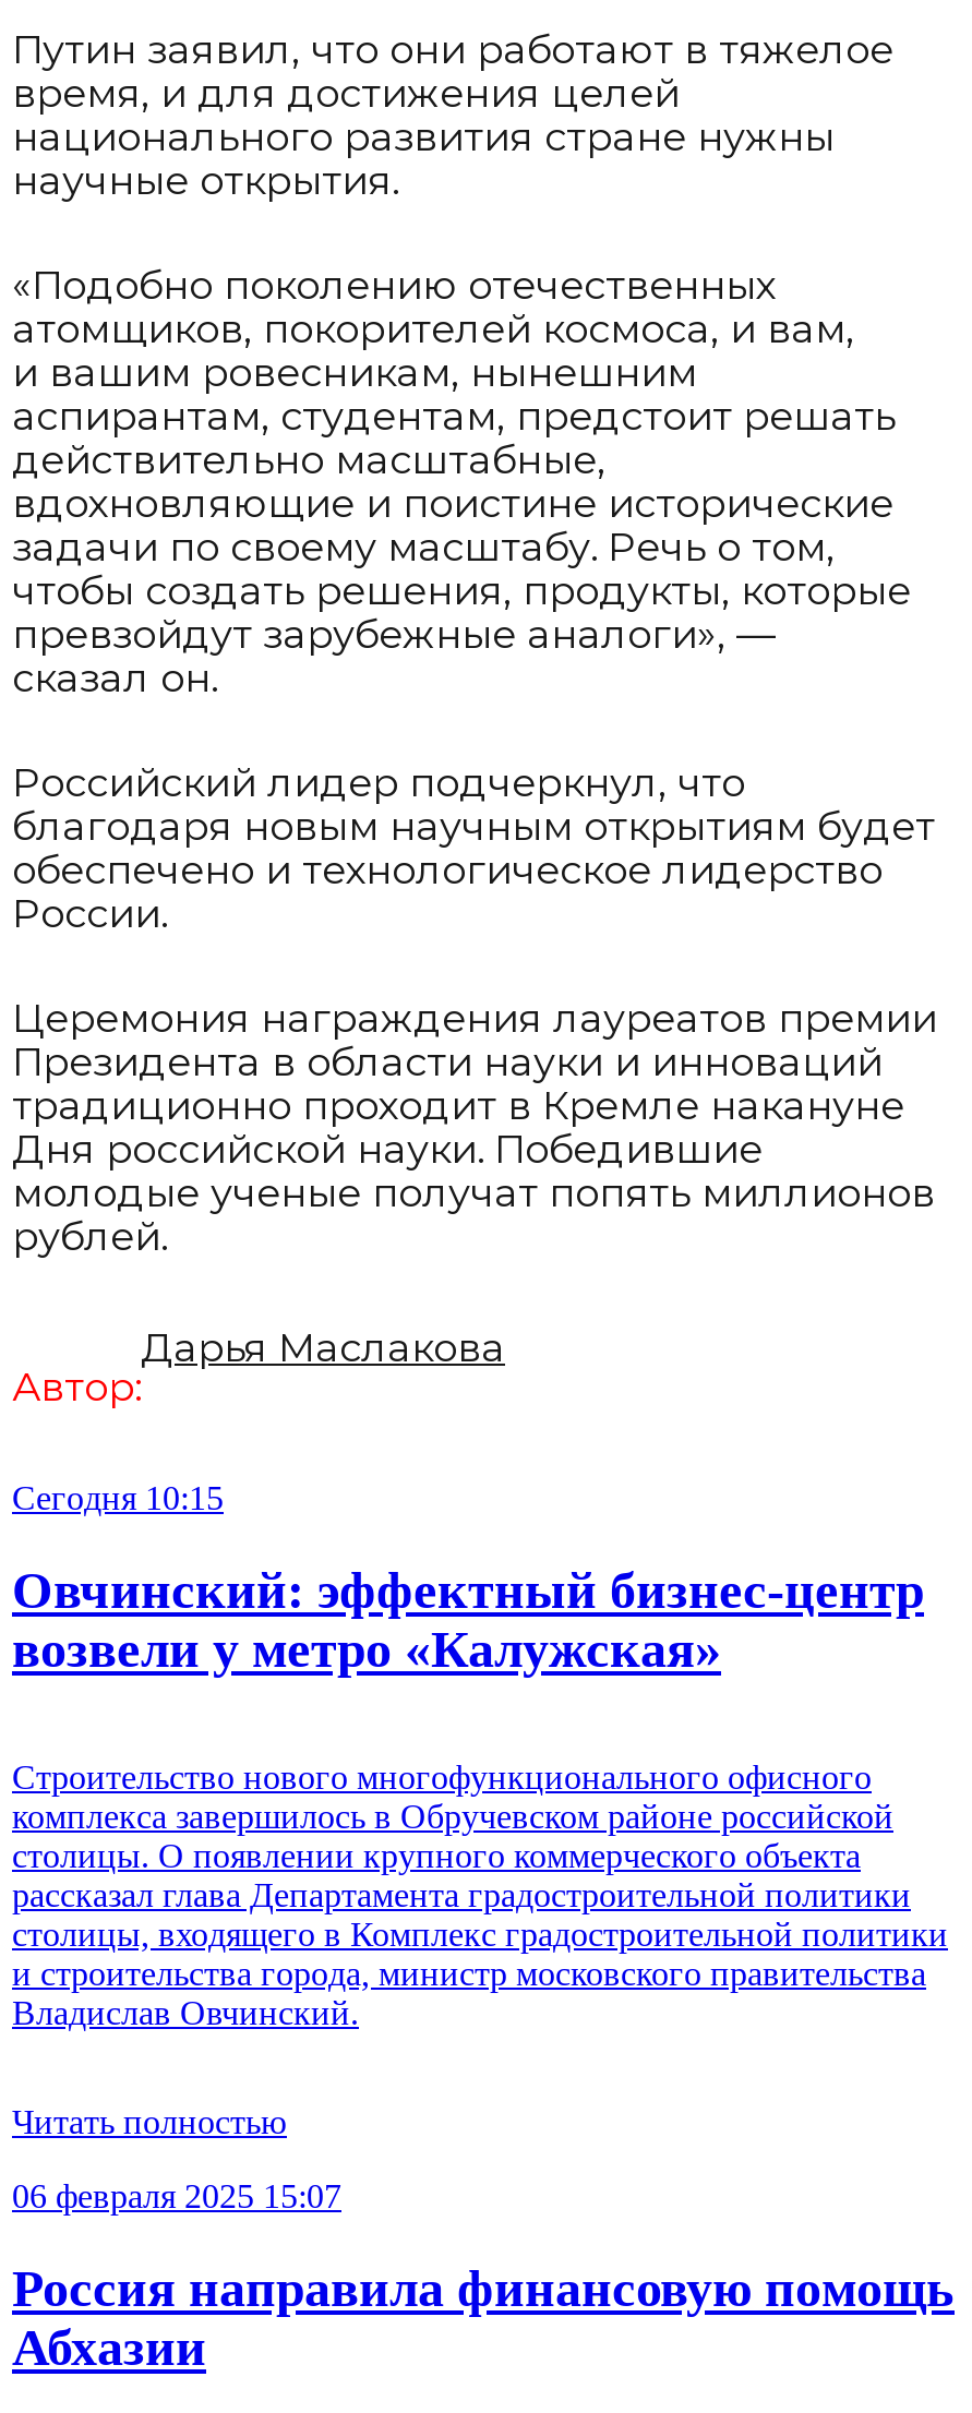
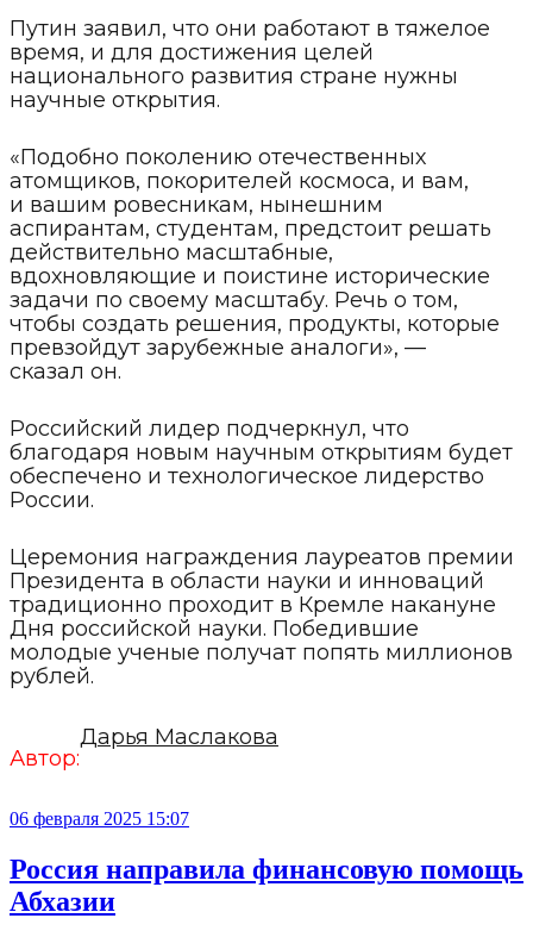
[12,1479,948,2139] Сегодня 10:15 | Овчинский: эффектный бизнес-центр | возвели у метро «Калужская» | Строительство нового многофункционального офисного | комплекса завершилось в Обручевском районе российской | столицы. О появлении крупного коммерческого объекта | рассказал глава Департамента градостроительной политики | столицы, входящего в Комплекс градостроительной политики | и строительства города, министр московского правительства | Владислав Овчинский. | Читать полностью -> none

